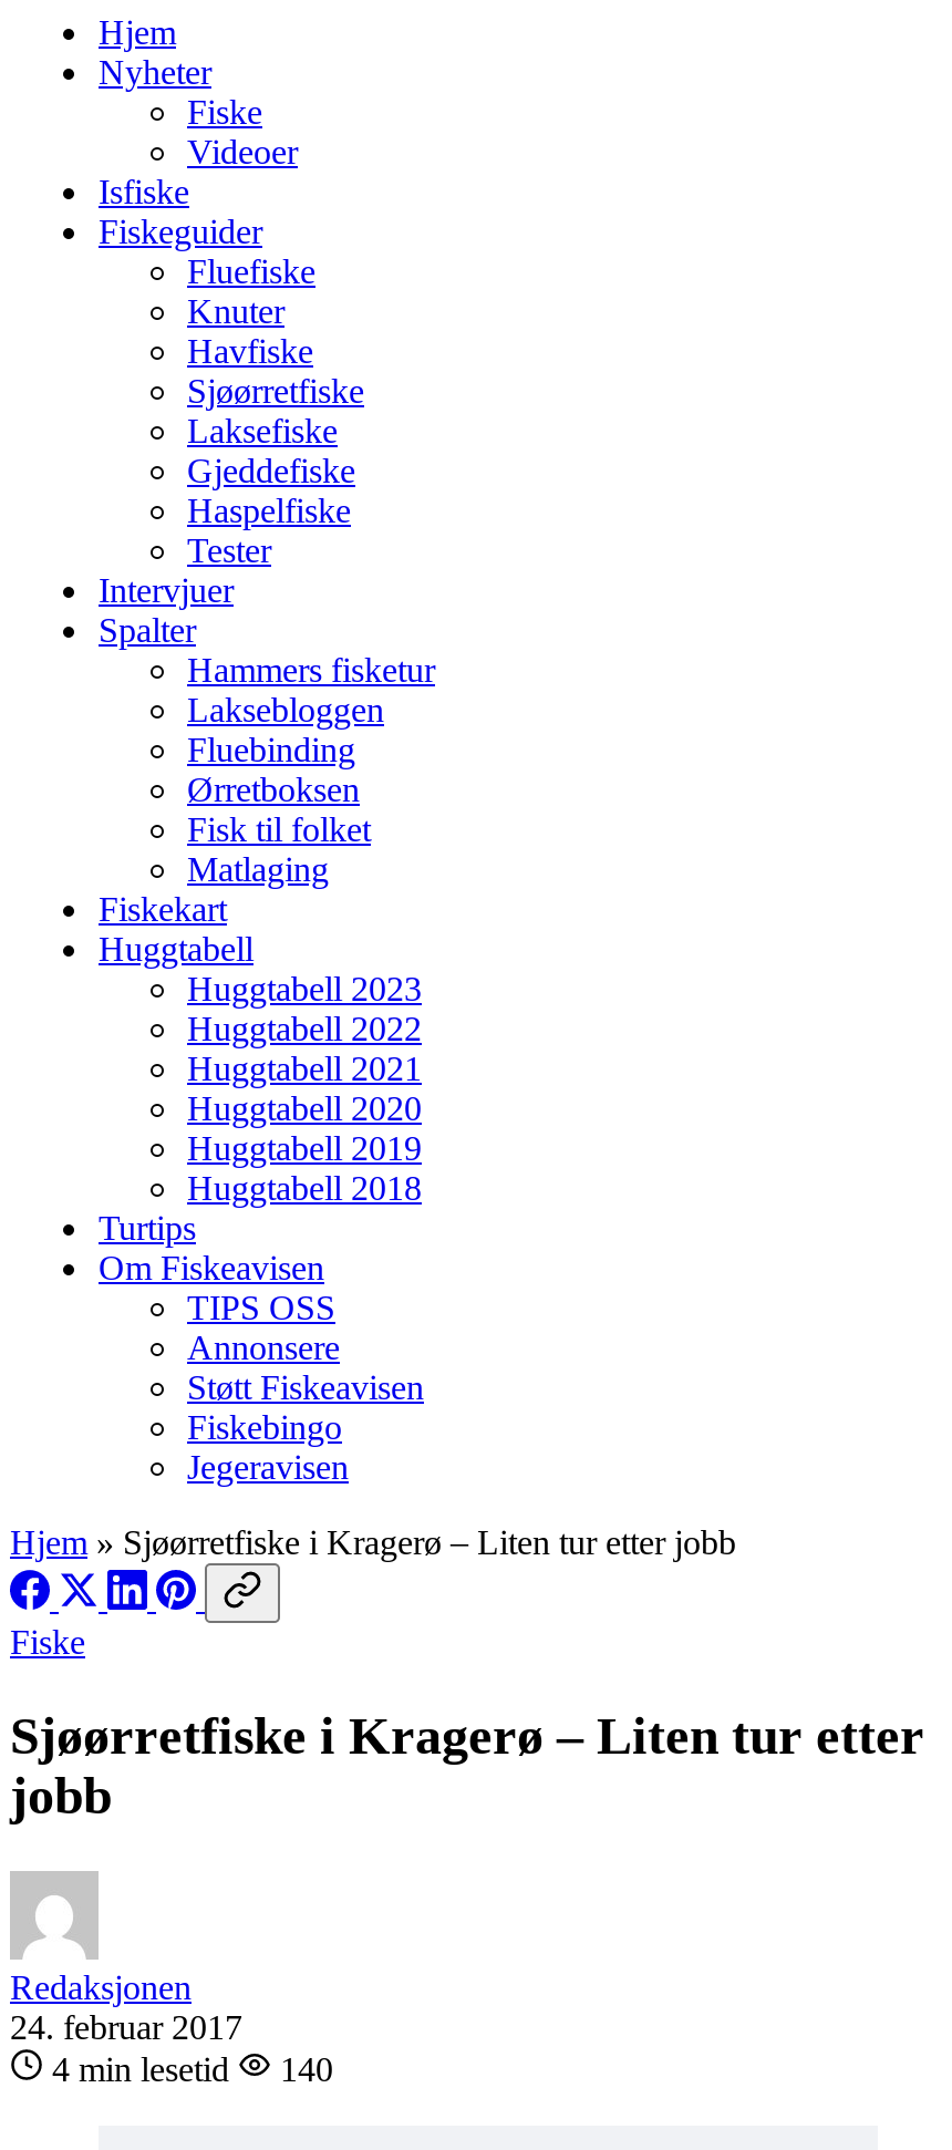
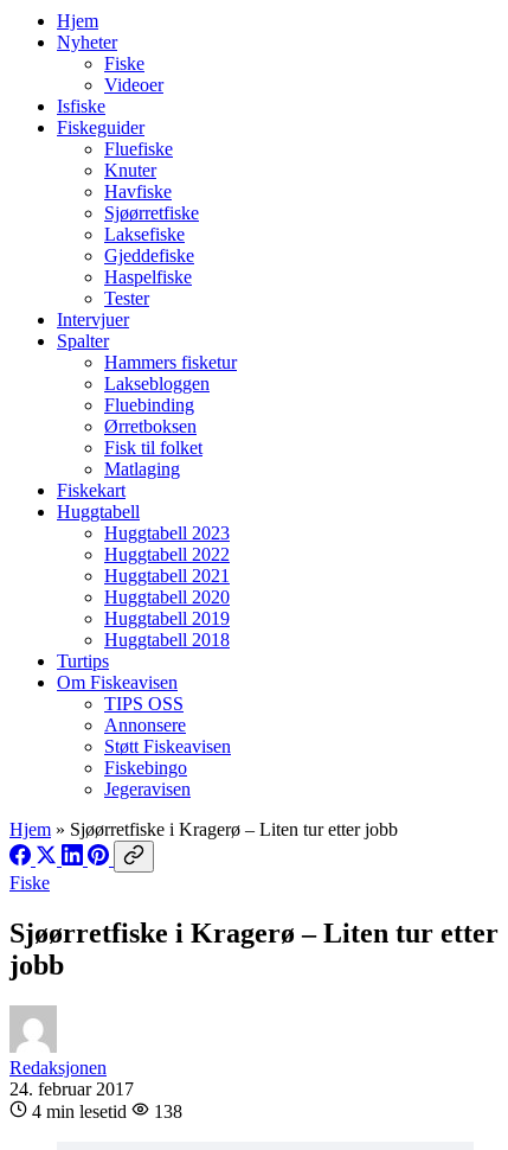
[43,2050,333,2087] 4 min lesetid 140 -> [27,1101,182,1121] 4 min lesetid 138

